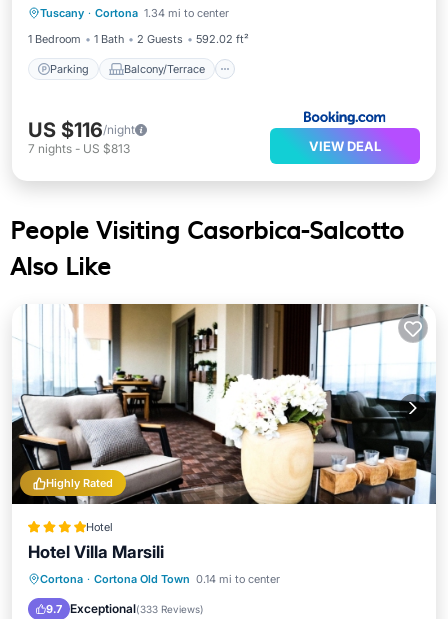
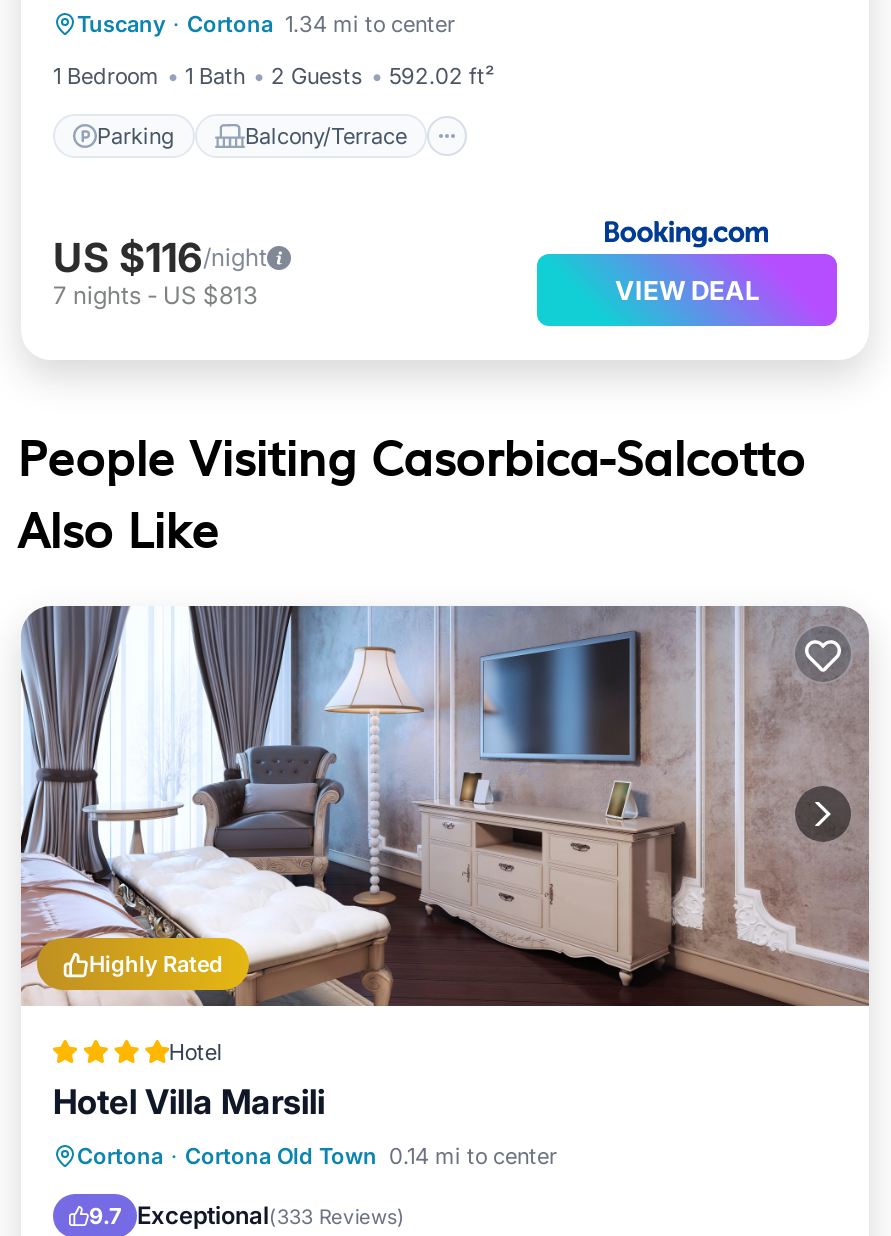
[11,303,436,505] [image] -> [19,604,871,1008] [image]

